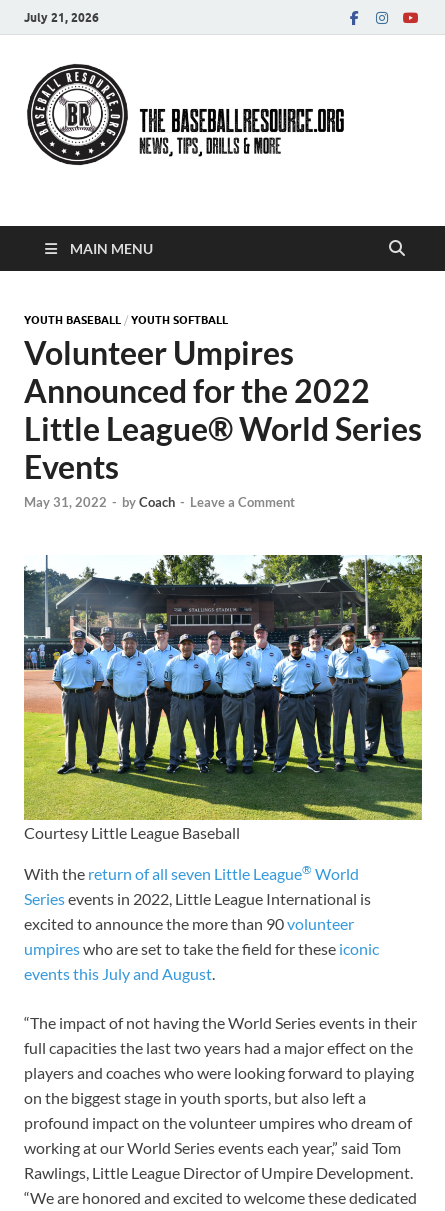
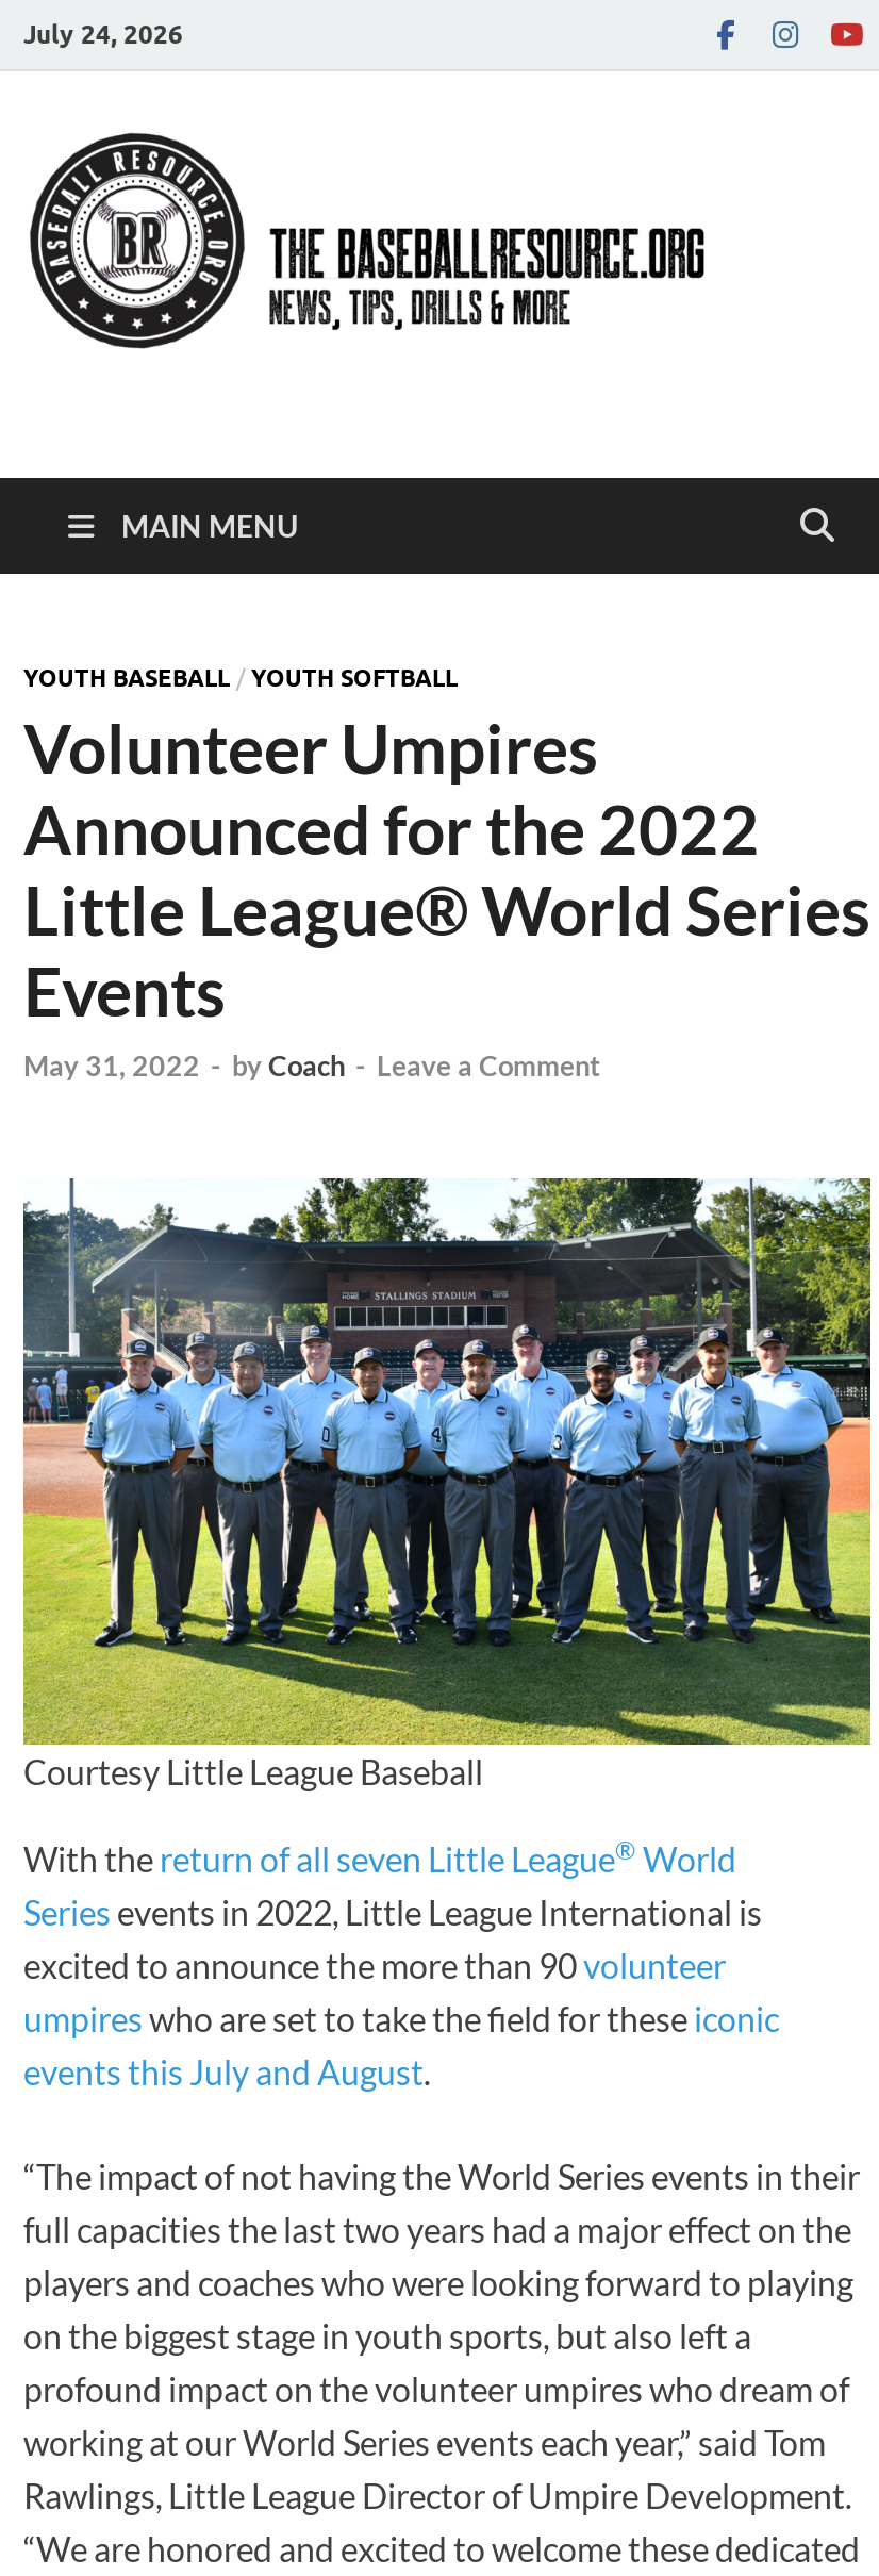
[24,9,99,24] July 21, 2026 -> [23,17,183,49] July 24, 2026

